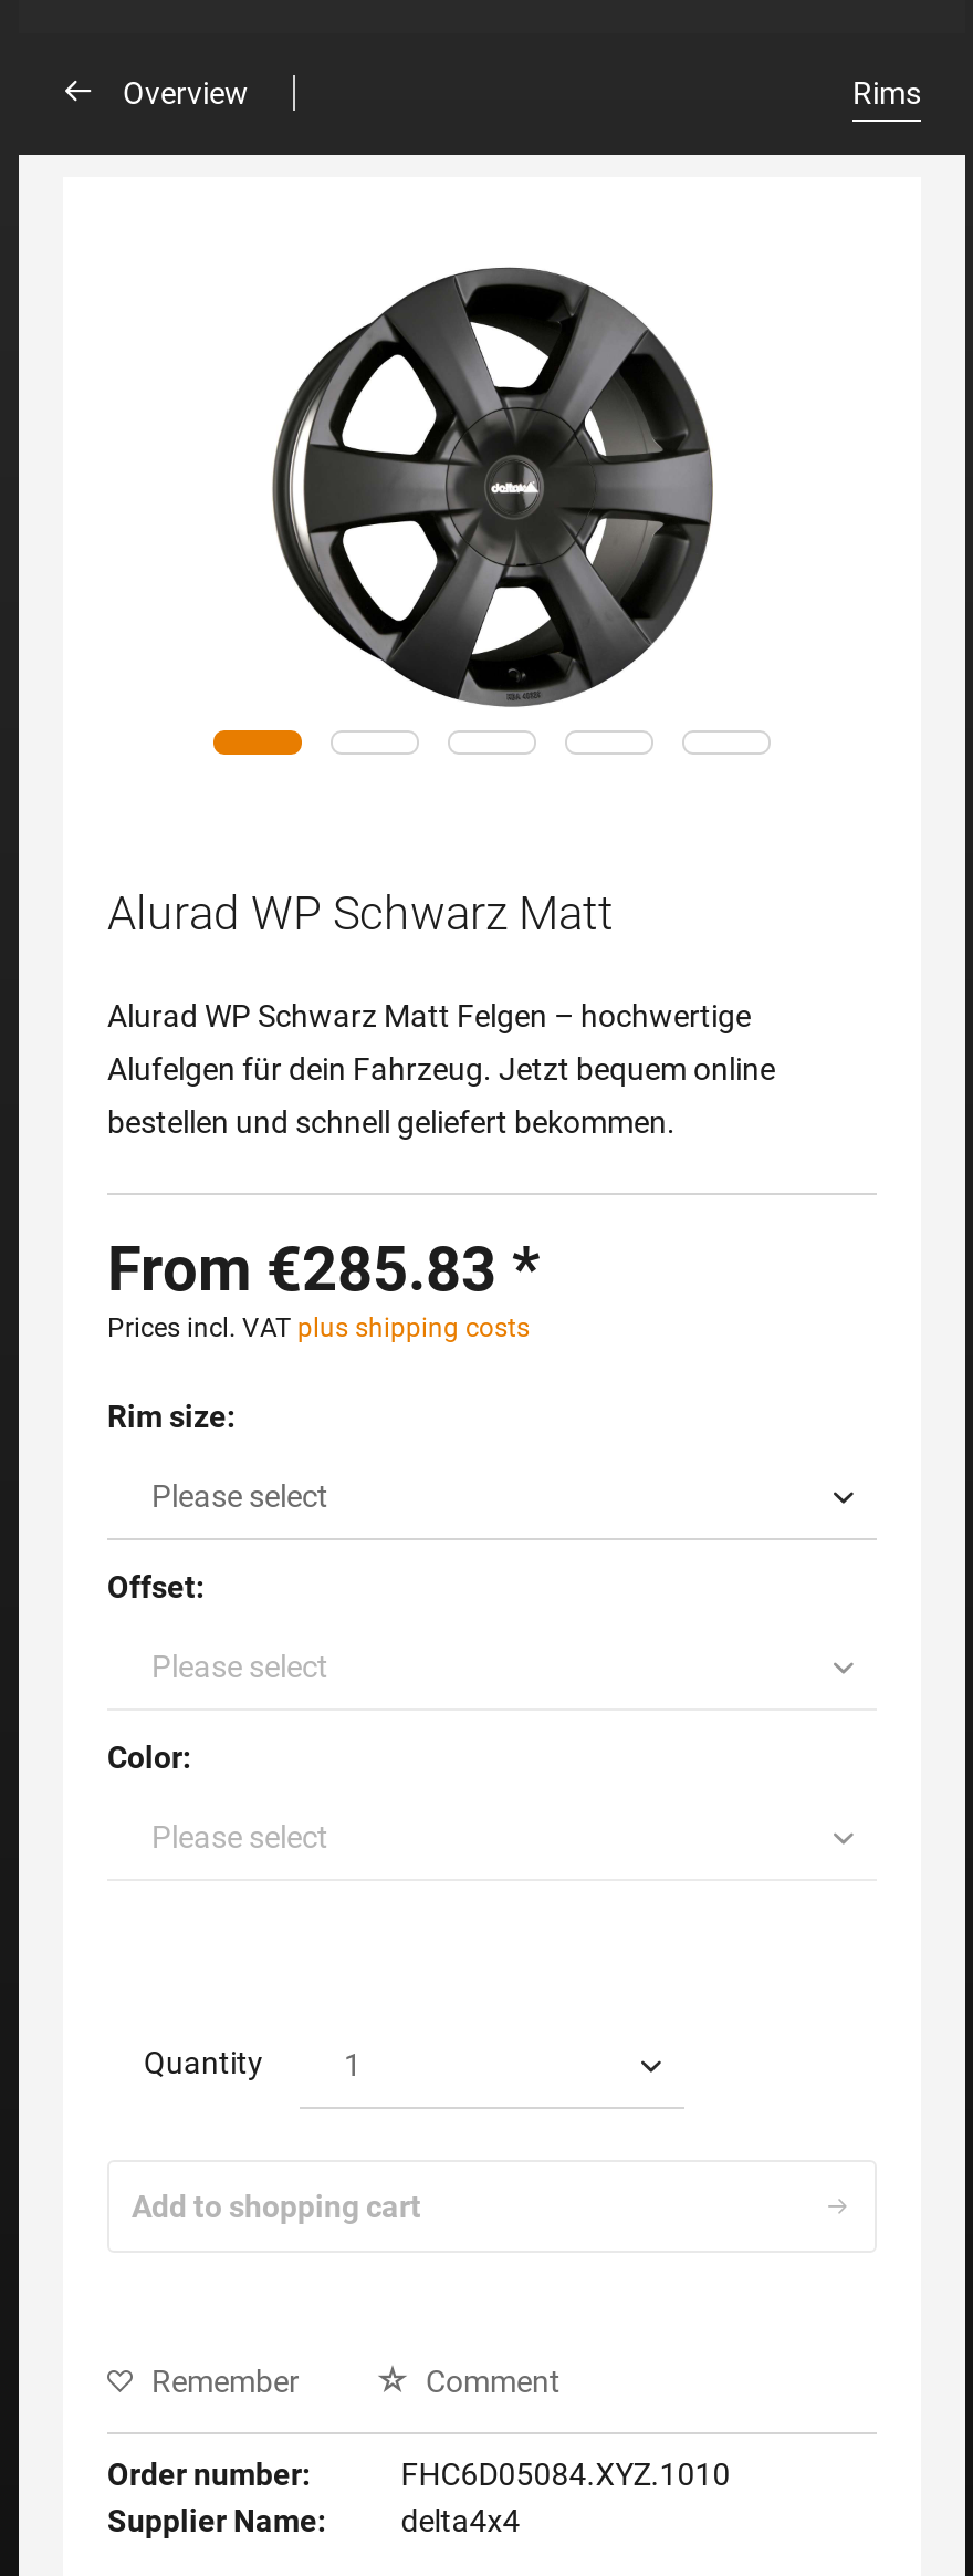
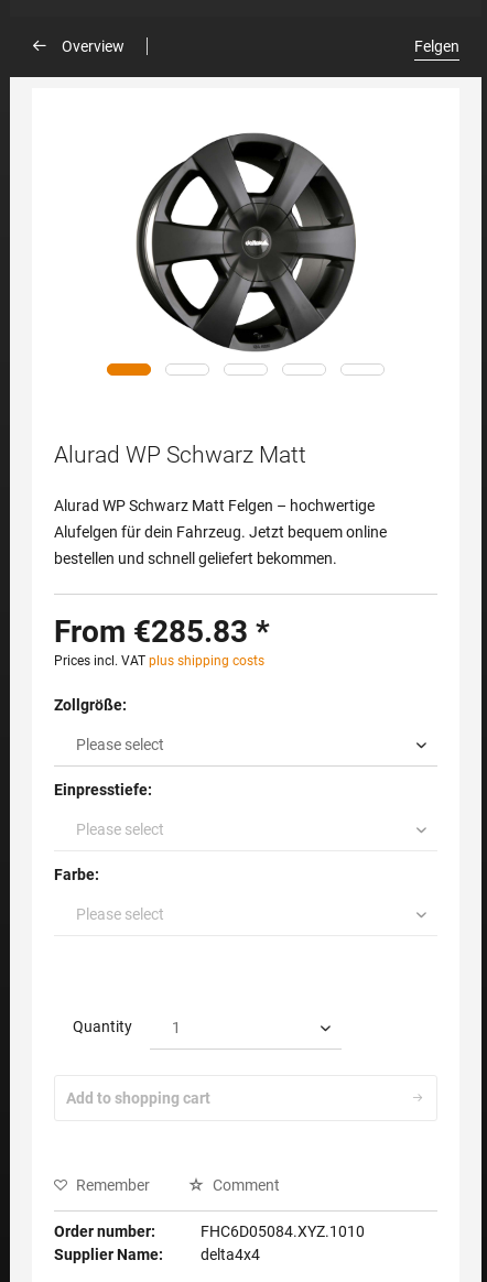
[852,75,921,111] Rims -> [414,37,459,55] Felgen
[107,1399,236,1434] Rim size: -> [54,696,127,714] Zollgröße:
[107,1569,205,1604] Offset: -> [54,781,152,798] Einpresstiefe:
[107,1739,191,1775] Color: -> [54,866,99,883] Farbe:

